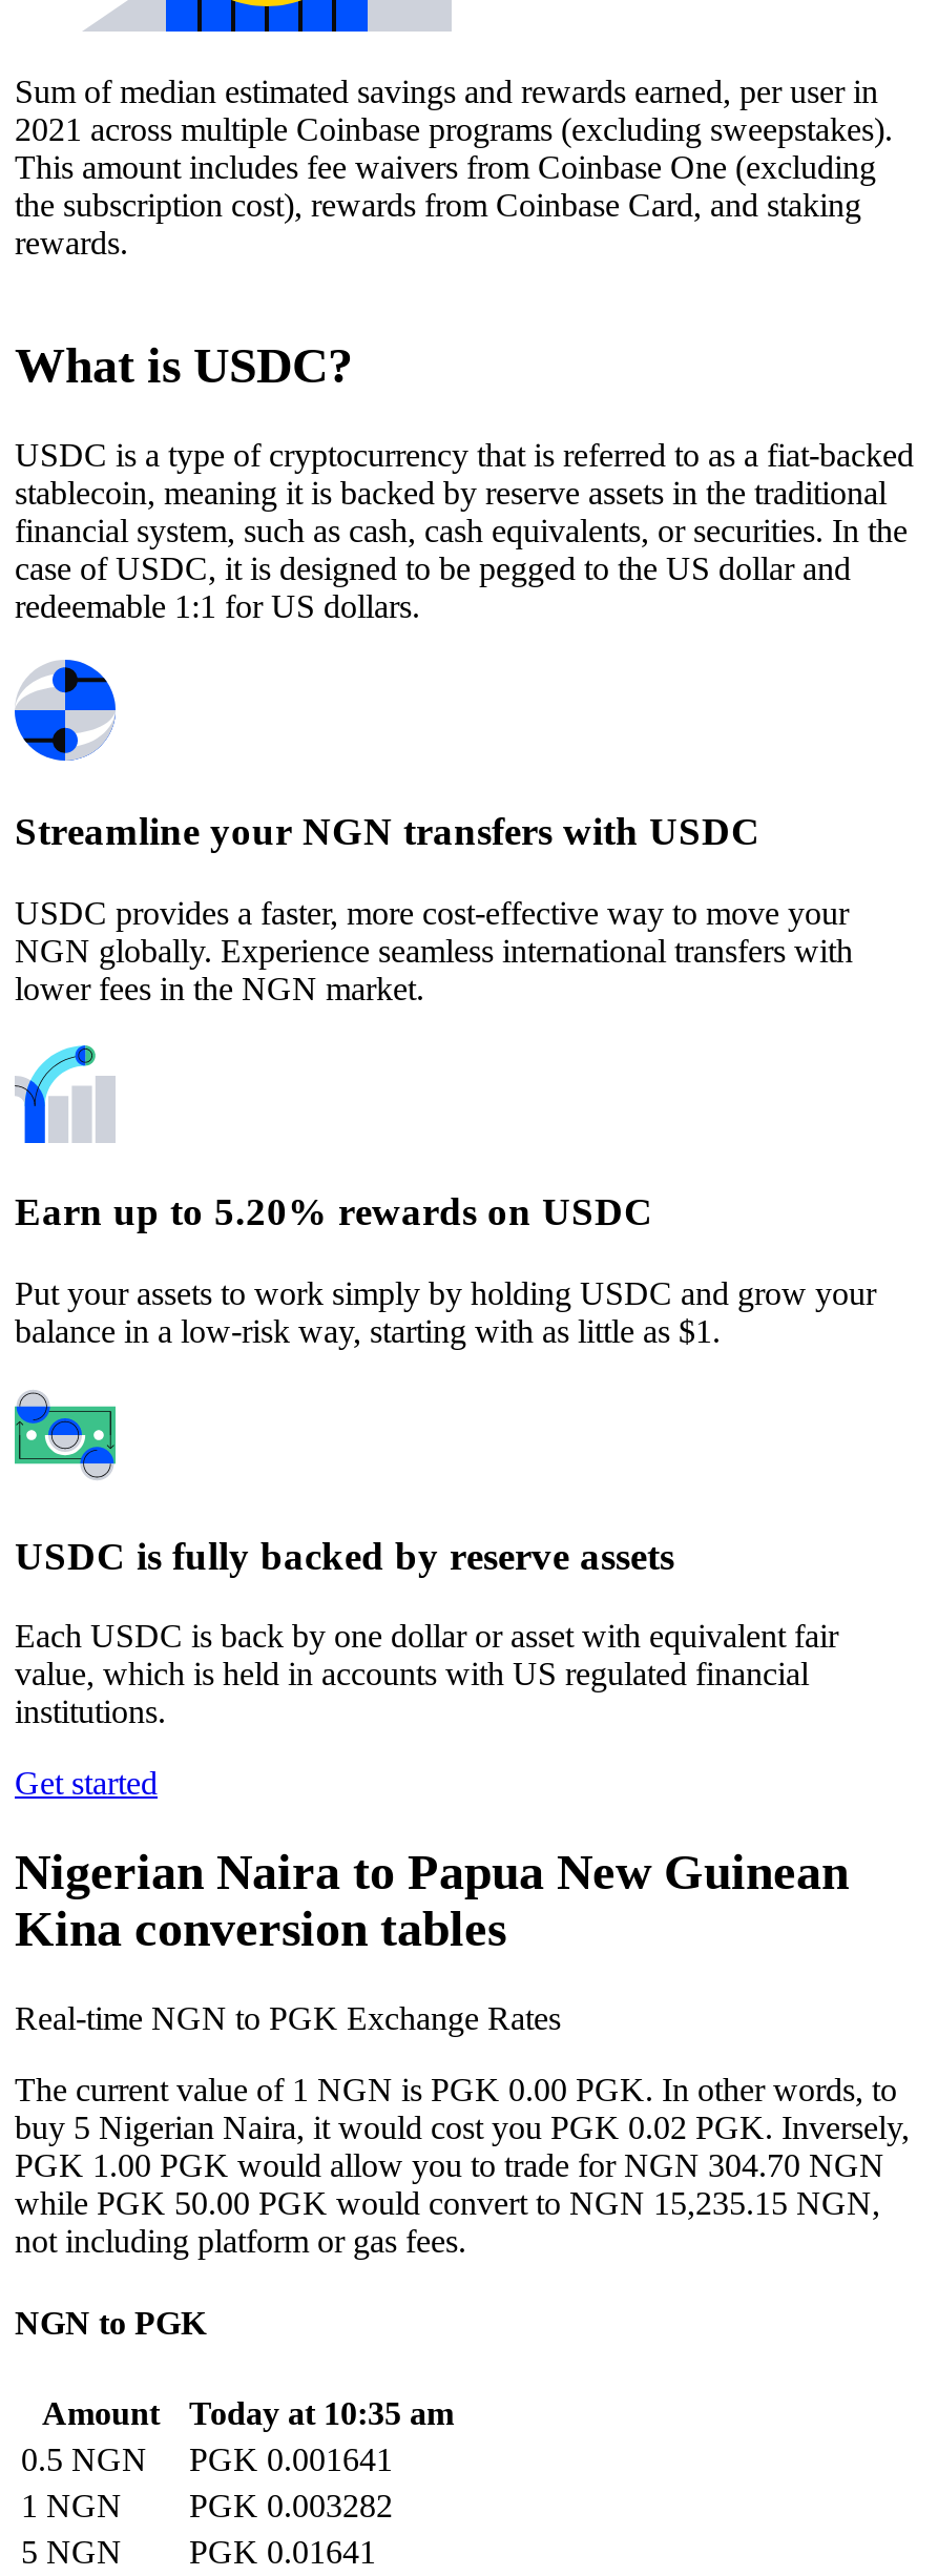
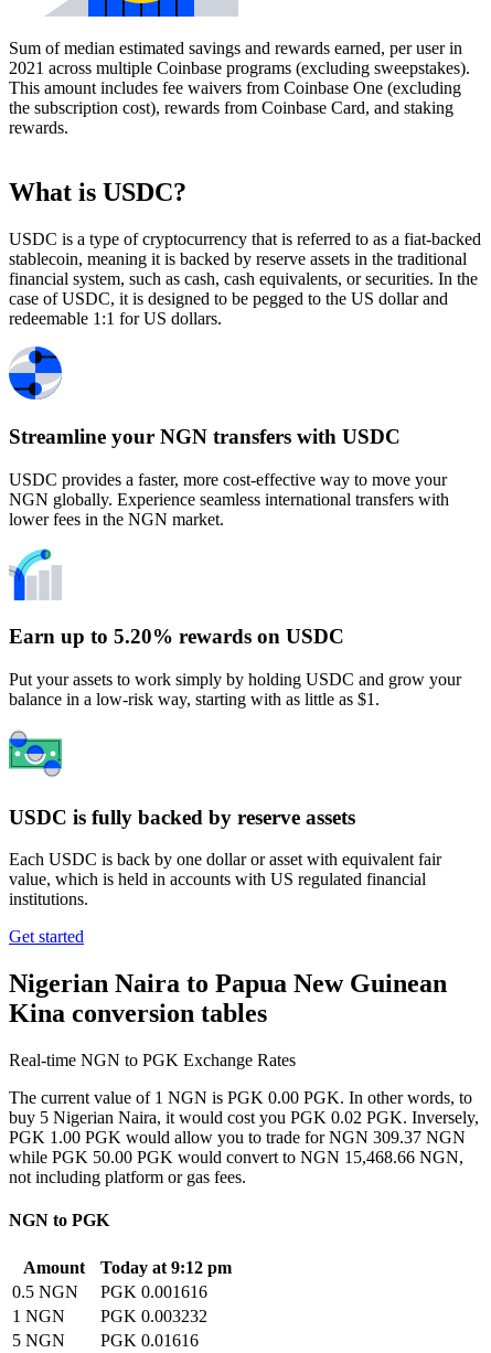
[15,2148,884,2184] PGK 1.00 PGK would allow you to trade for NGN 304.70 NGN -> [9,1128,466,1147] PGK 1.00 PGK would allow you to trade for NGN 309.37 NGN
[15,2186,880,2221] while PGK 50.00 PGK would convert to NGN 15,235.15 NGN, -> [9,1148,463,1167] while PGK 50.00 PGK would convert to NGN 15,468.66 NGN,
[42,2395,454,2430] Amount Today at 10:35 am -> [23,1258,232,1277] Amount Today at 9:12 pm
[21,2441,393,2477] 0.5 NGN PGK 0.001641 -> [12,1282,207,1301] 0.5 NGN PGK 0.001616
[21,2487,393,2523] 1 NGN PGK 0.003282 -> [12,1306,207,1325] 1 NGN PGK 0.003232
[21,2533,376,2569] 5 NGN PGK 0.01641 -> [12,1331,199,1349] 5 NGN PGK 0.01616

